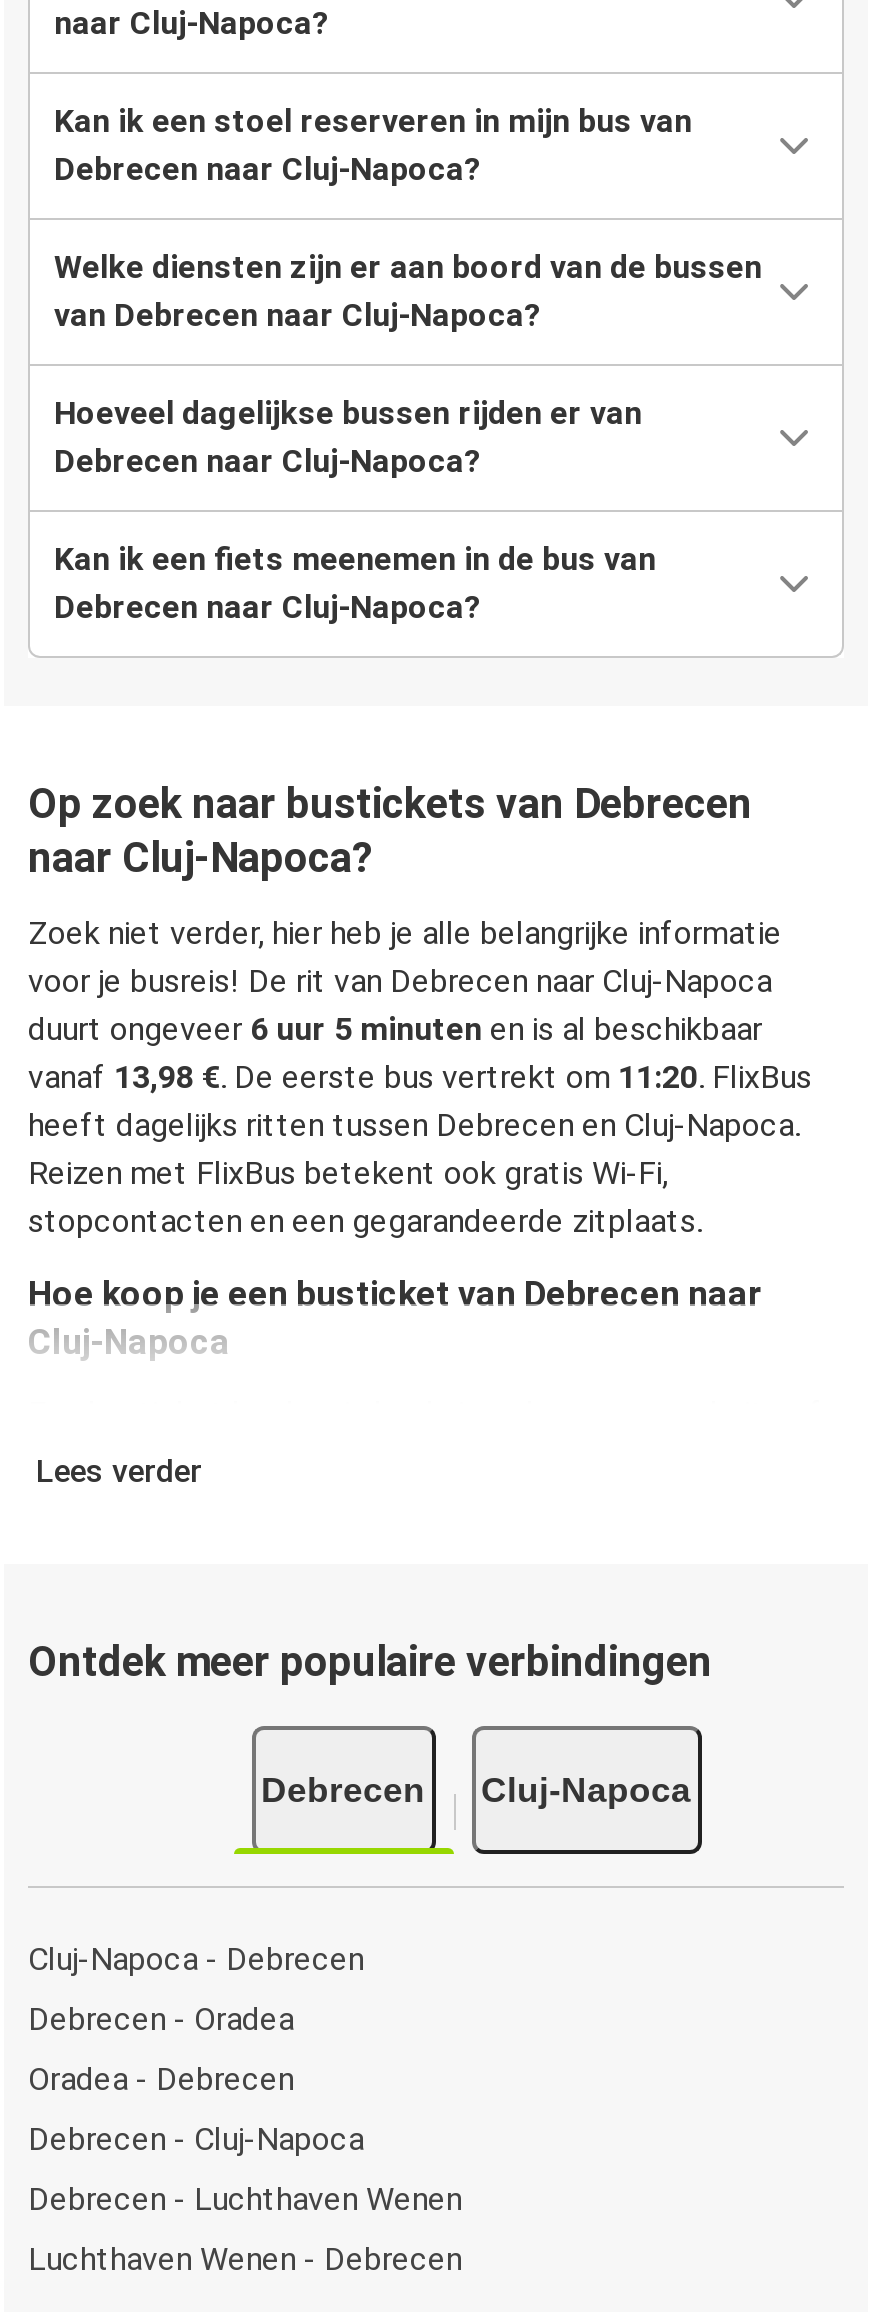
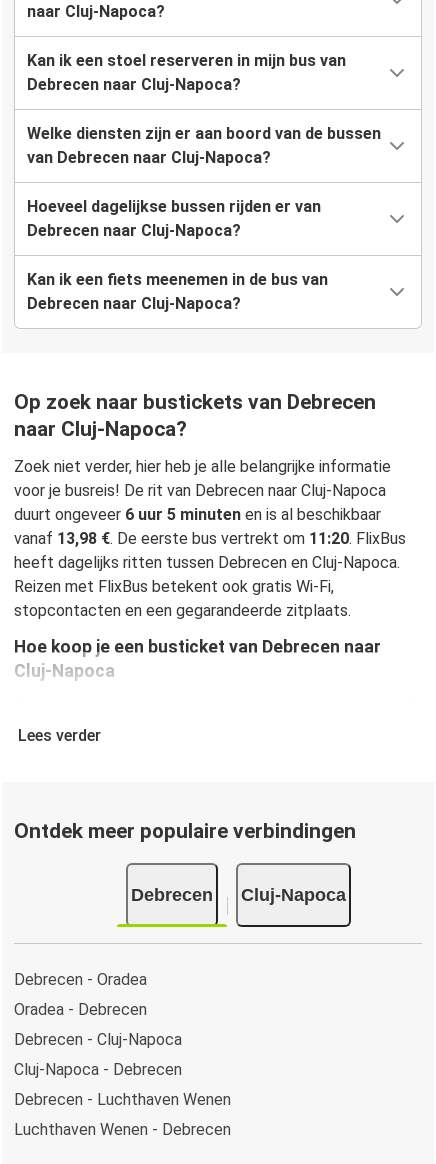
moved [28,1939,364,1977] -> [14,1059,182,1078]: Cluj-Napoca - Debrecen
moved [28,1999,364,2157] -> [14,969,182,1048]: Debrecen - Oradea | Oradea - Debrecen | Debrecen - Cluj-Napoca

